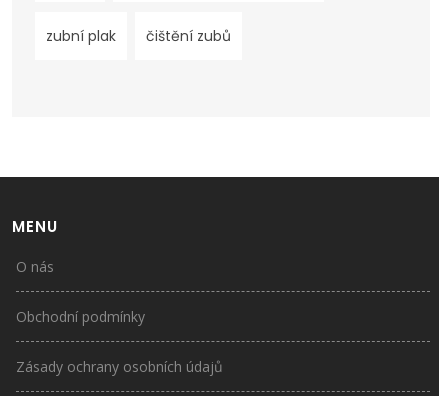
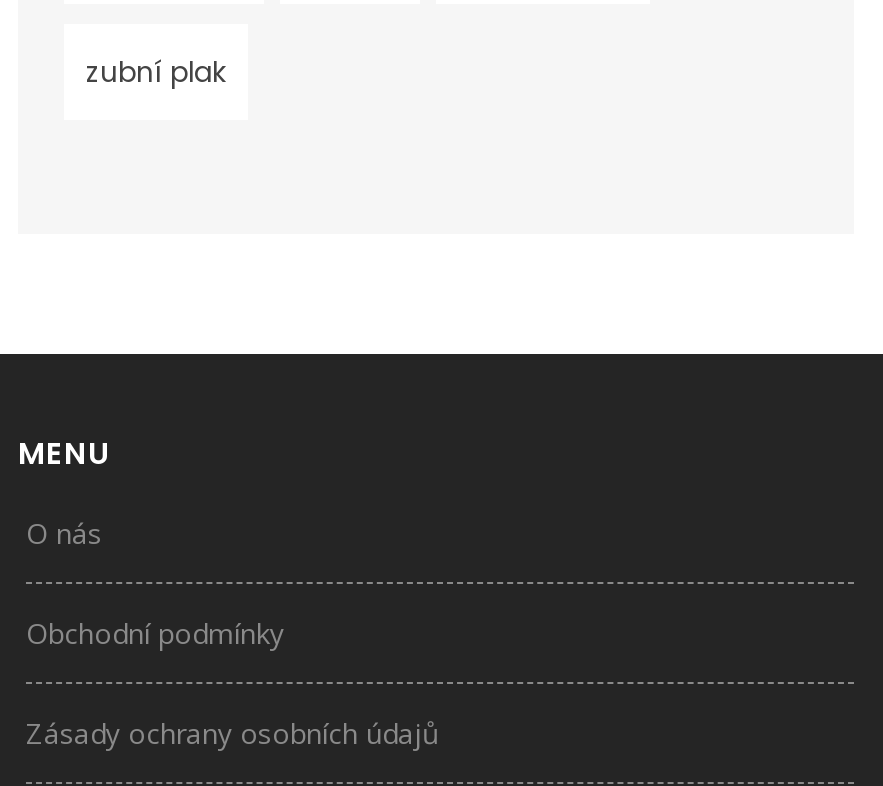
[146,26,231,46] čištění zubů -> none

